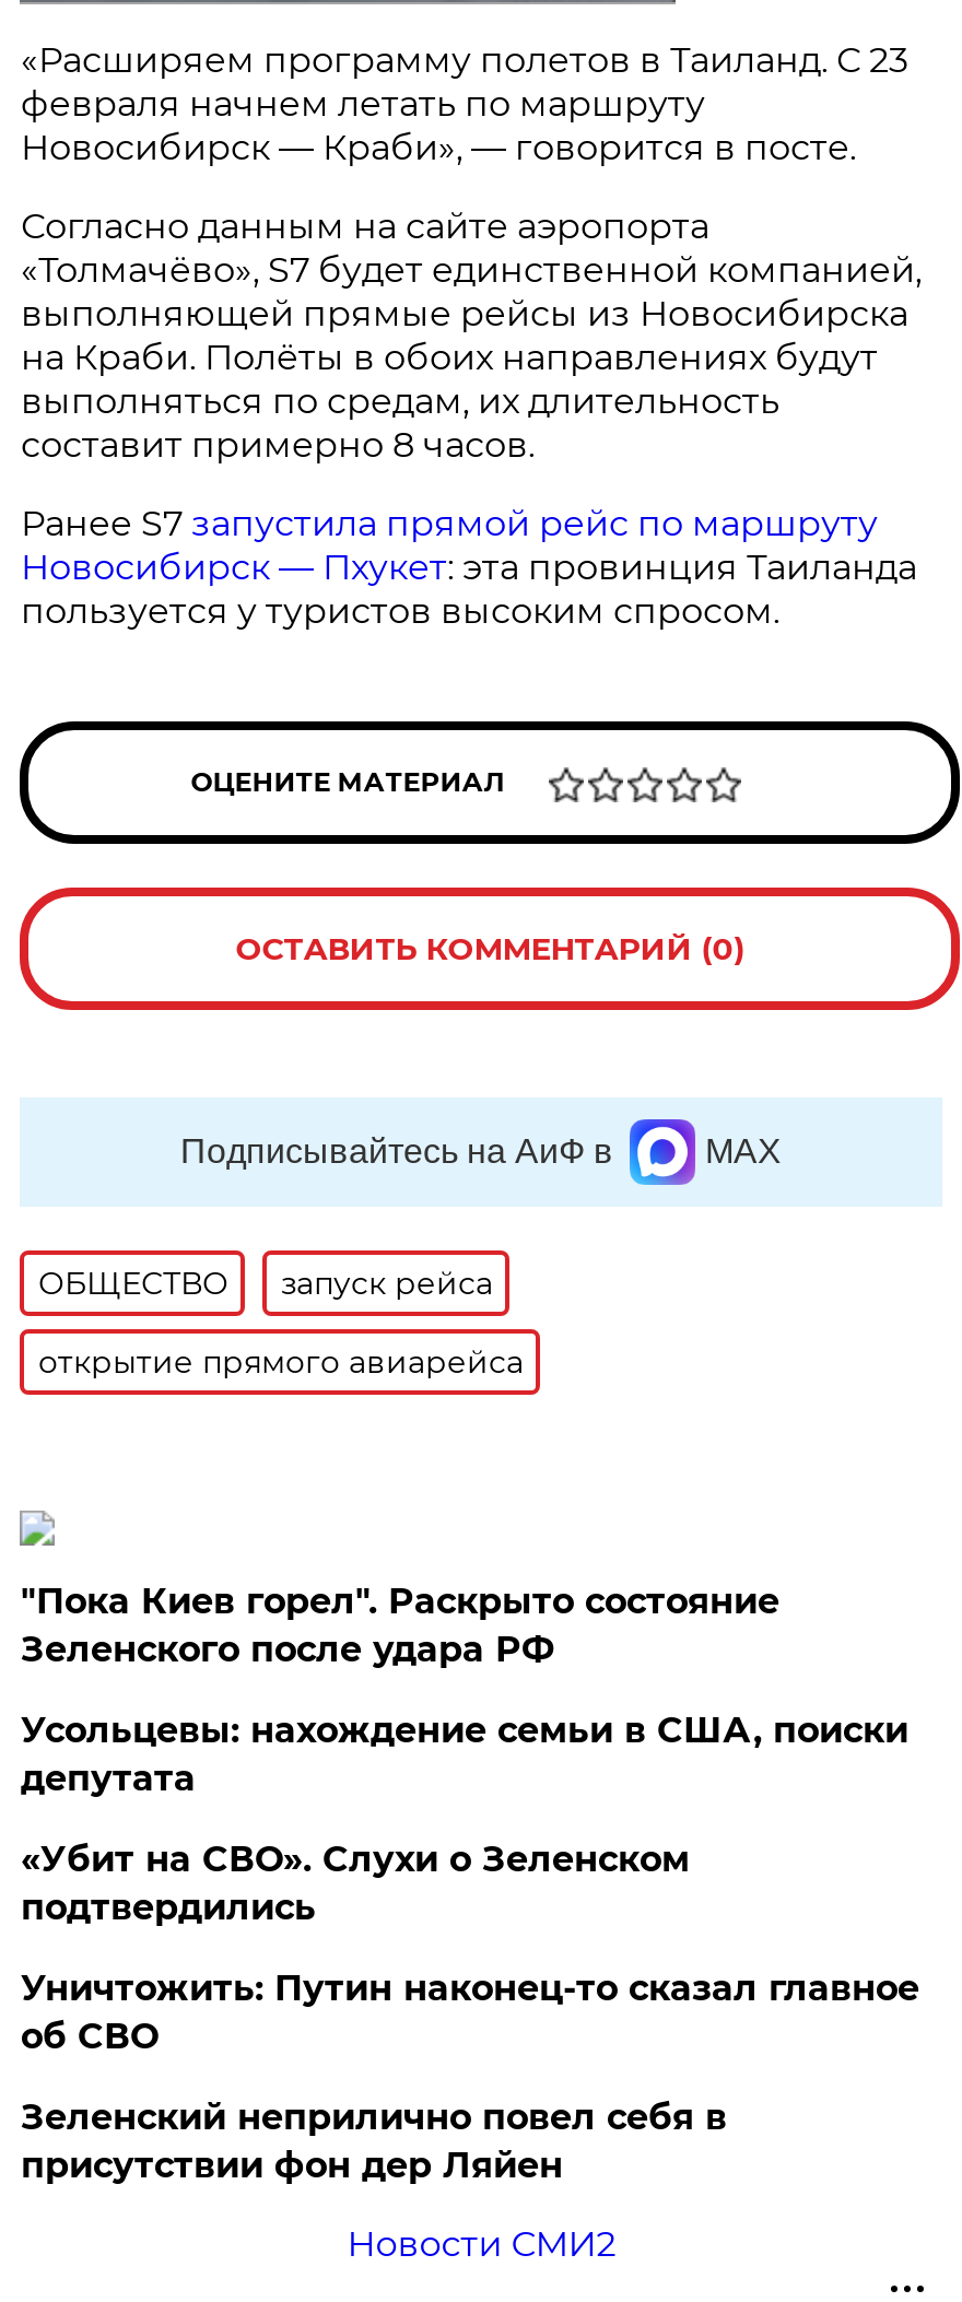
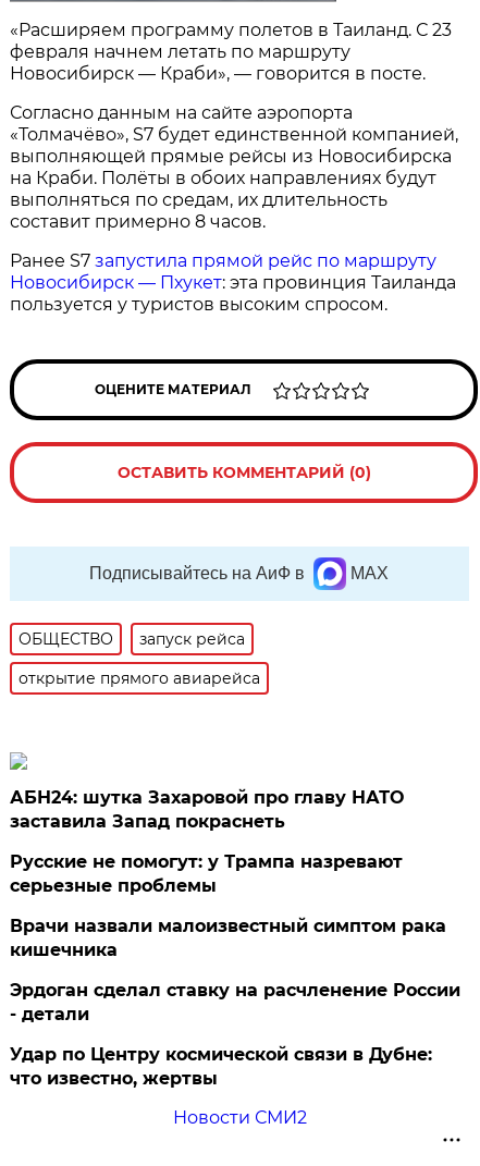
[21,1581,779,1670] "Пока Киев горел". Раскрыто состояние | Зеленского после удара РФ -> [10,787,404,832] АБН24: шутка Захаровой про главу НАТО | заставила Запад покраснеть
[21,1710,908,1799] Усольцевы: нахождение семьи в США, поиски | депутата -> [10,851,403,896] Русские не помогут: у Трампа назревают | серьезные проблемы
[21,1839,690,1928] «Убит на СВО». Слухи о Зеленском | подтвердились -> [10,916,447,960] Врачи назвали малоизвестный симптом рака | кишечника
[21,1968,919,2057] Уничтожить: Путин наконец-то сказал главное | об СВО -> [10,980,461,1024] Эрдоган сделал ставку на расчленение России | - детали
[21,2097,727,2186] Зеленский неприлично повел cебя в | присутствии фон дер Ляйен -> [10,1044,433,1089] Удар по Центру космической связи в Дубне: | что известно, жертвы

